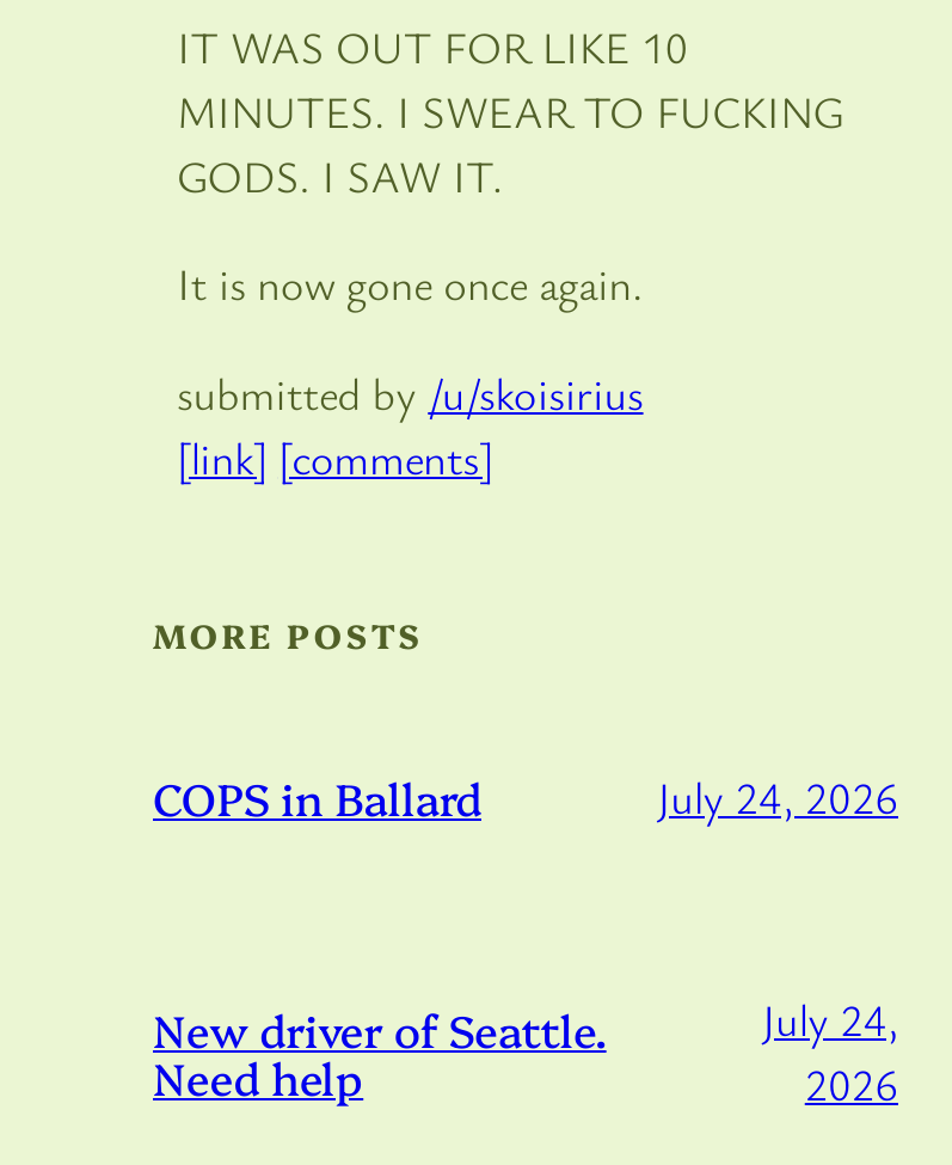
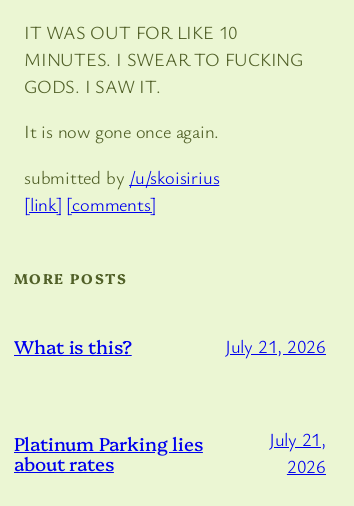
[153,766,898,828] COPS in Ballard | July 24, 2026 -> [14,333,326,359] What is this? | July 21, 2026
[153,998,606,1108] New driver of Seattle. | Need help -> [14,430,203,476] Platinum Parking lies | about rates
[762,991,898,1048] July 24, -> [269,427,326,451] July 21,

